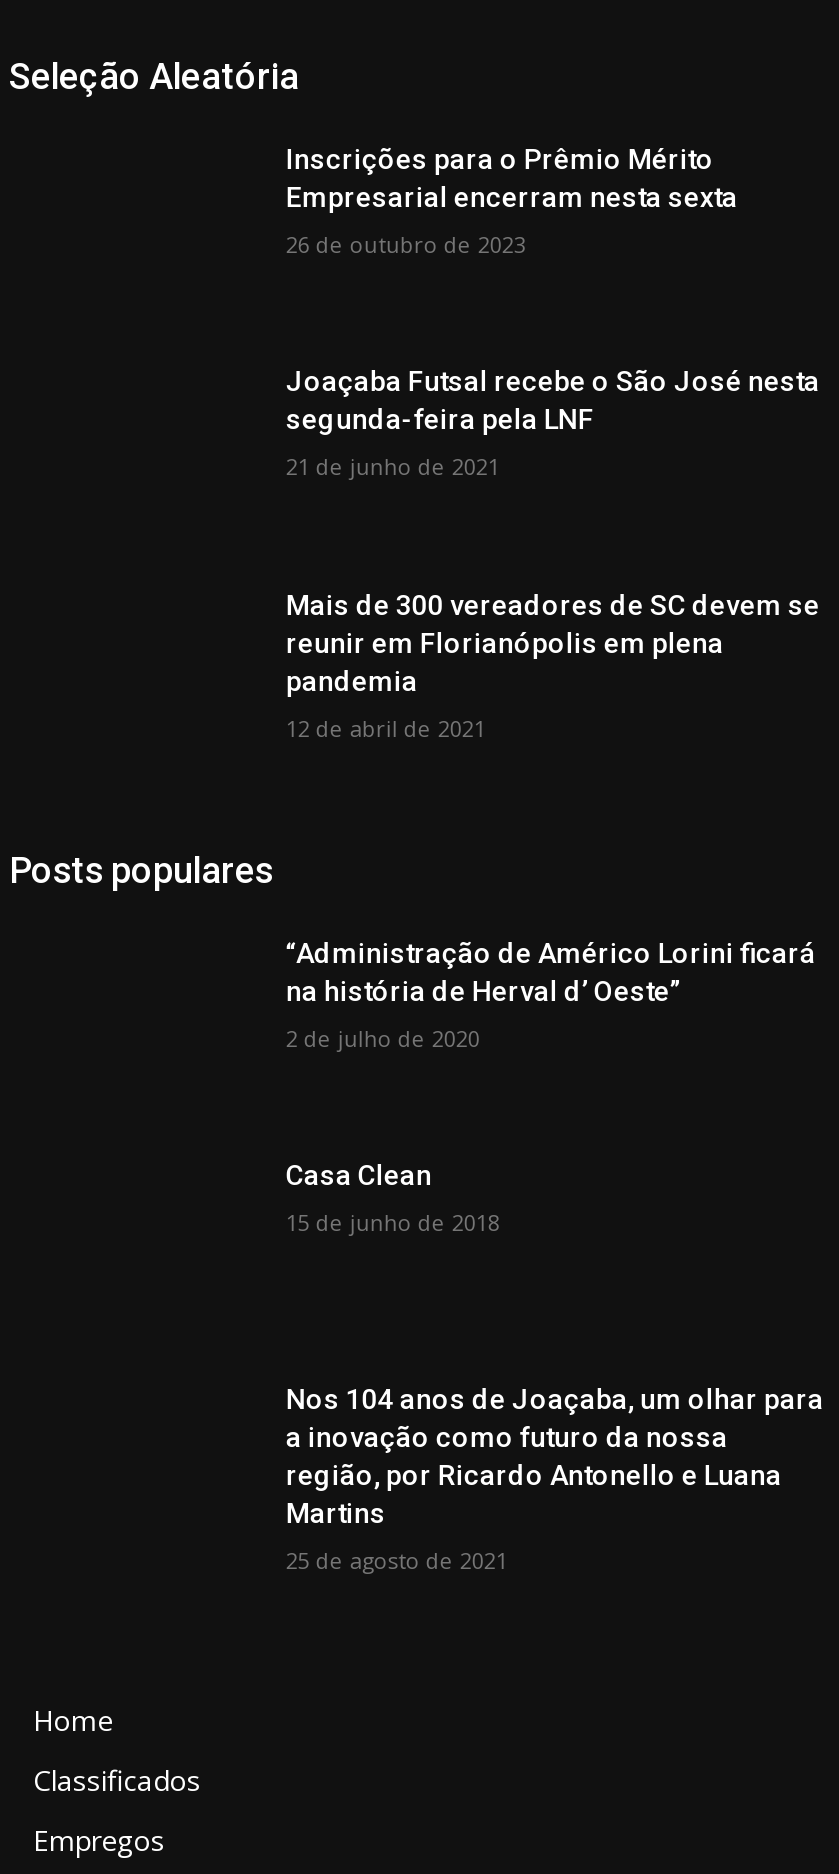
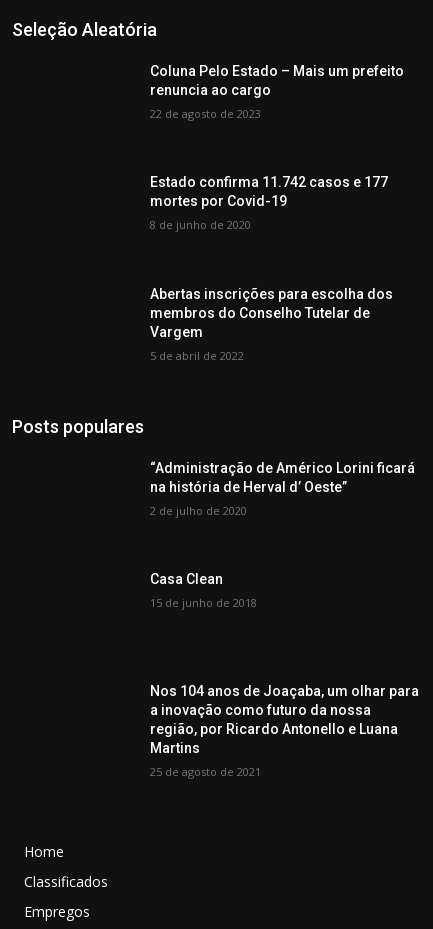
[286,142,738,212] Inscrições para o Prêmio Mérito | Empresarial encerram nesta sexta -> [150,63,404,98] Coluna Pelo Estado – Mais um prefeito | renuncia ao cargo
[286,228,526,258] 26 de outubro de 2023 -> [150,106,261,121] 22 de agosto de 2023
[286,365,820,435] Joaçaba Futsal recebe o São José nesta | segunda-feira pela LNF -> [150,174,388,209] Estado confirma 11.742 casos e 177 | mortes por Covid-19
[286,451,500,481] 21 de junho de 2021 -> [150,217,251,232] 8 de junho de 2020
[286,589,820,697] Mais de 300 vereadores de SC devem se | reunir em Florianópolis em plena | pandemia -> [150,286,393,340] Abertas inscrições para escolha dos | membros do Conselho Tutelar de | Vargem
[286,713,486,743] 12 de abril de 2021 -> [150,348,244,363] 5 de abril de 2022

